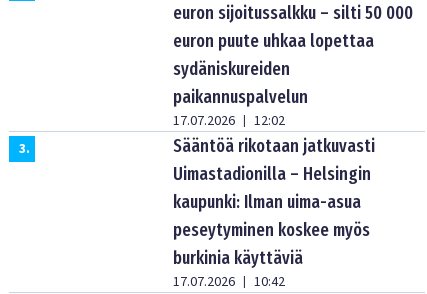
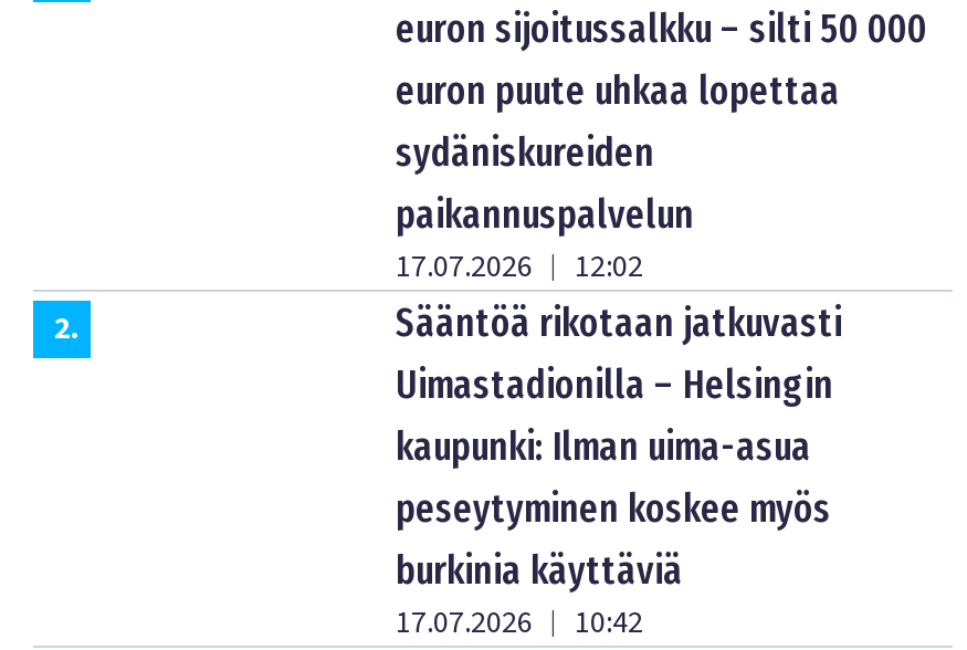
[18,139,29,159] 3. -> [54,307,78,351] 2.

